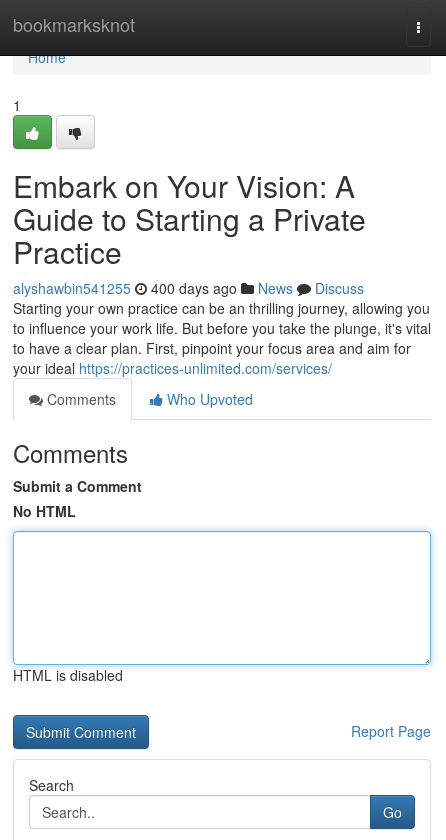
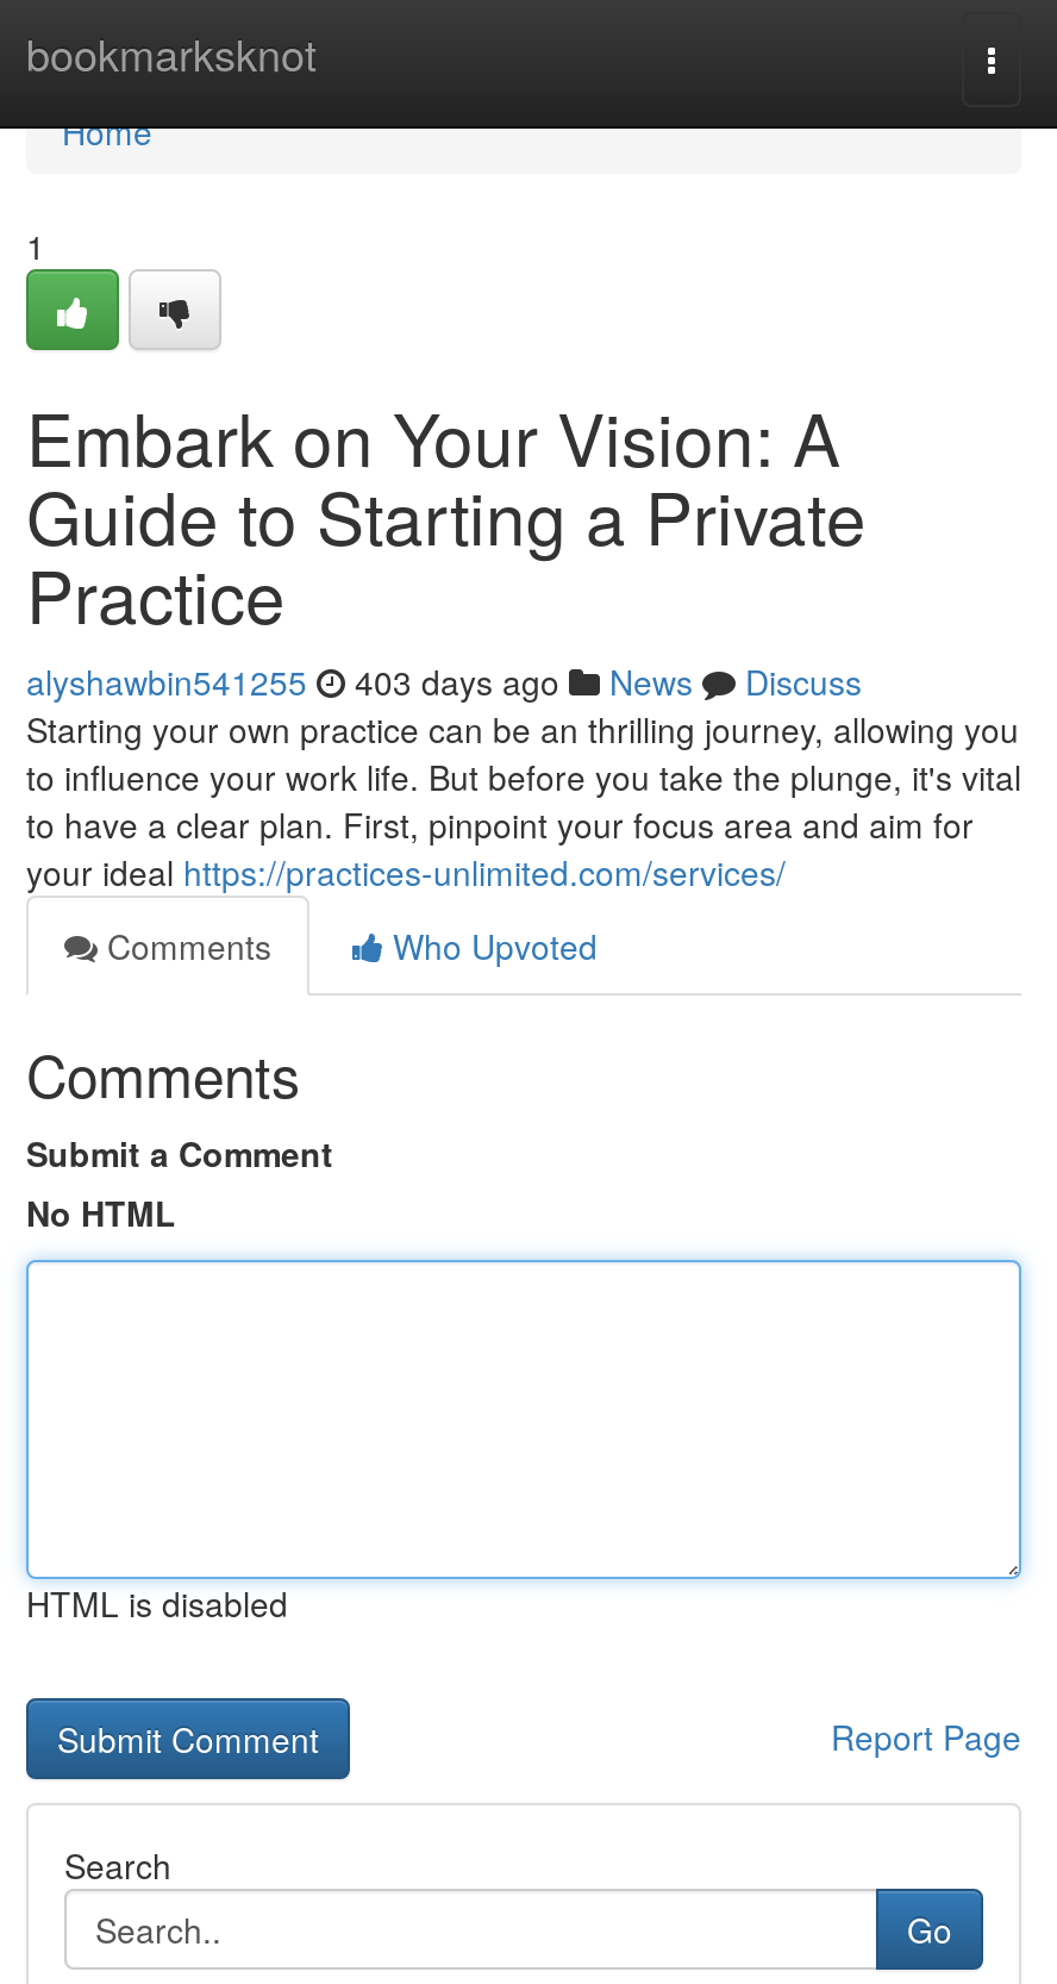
[13,278,364,298] alyshawbin541255 400 days ago News Discuss -> [26,657,862,705] alyshawbin541255 403 days ago News Discuss

